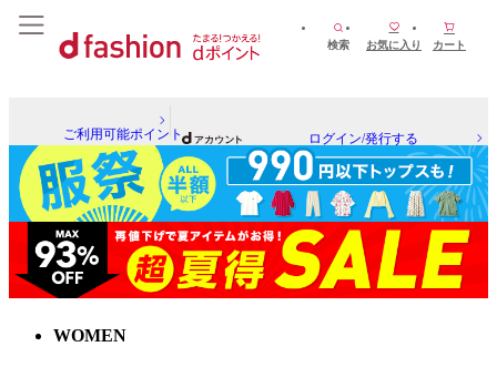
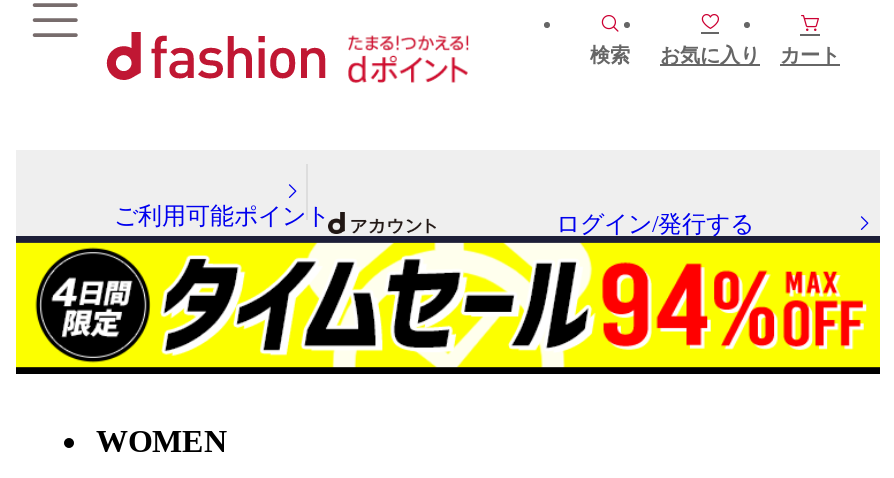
[8,144,489,299] [image] -> [14,234,882,376] [image]

